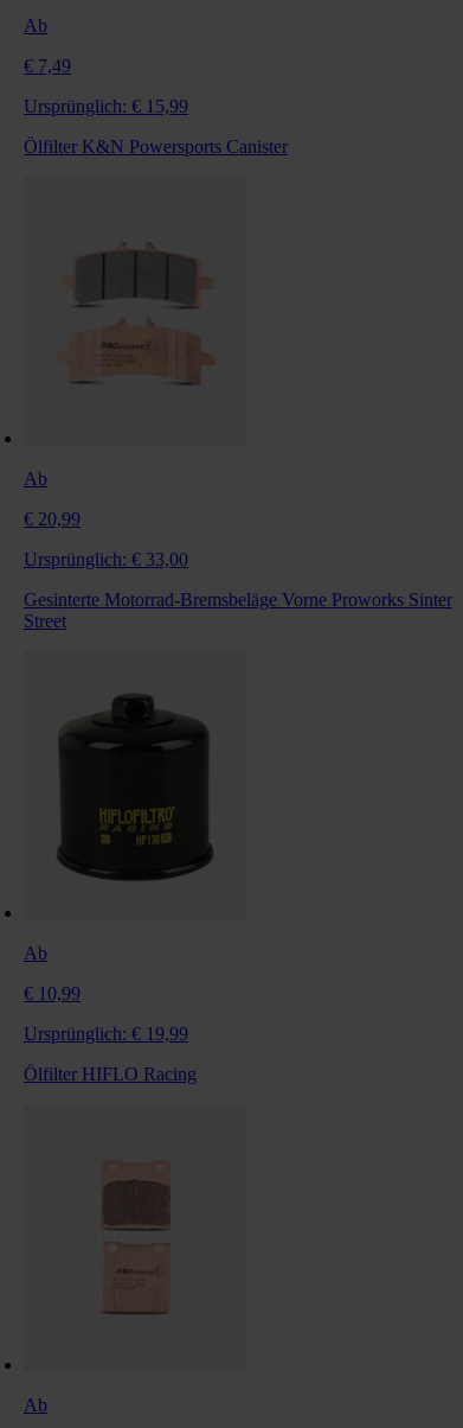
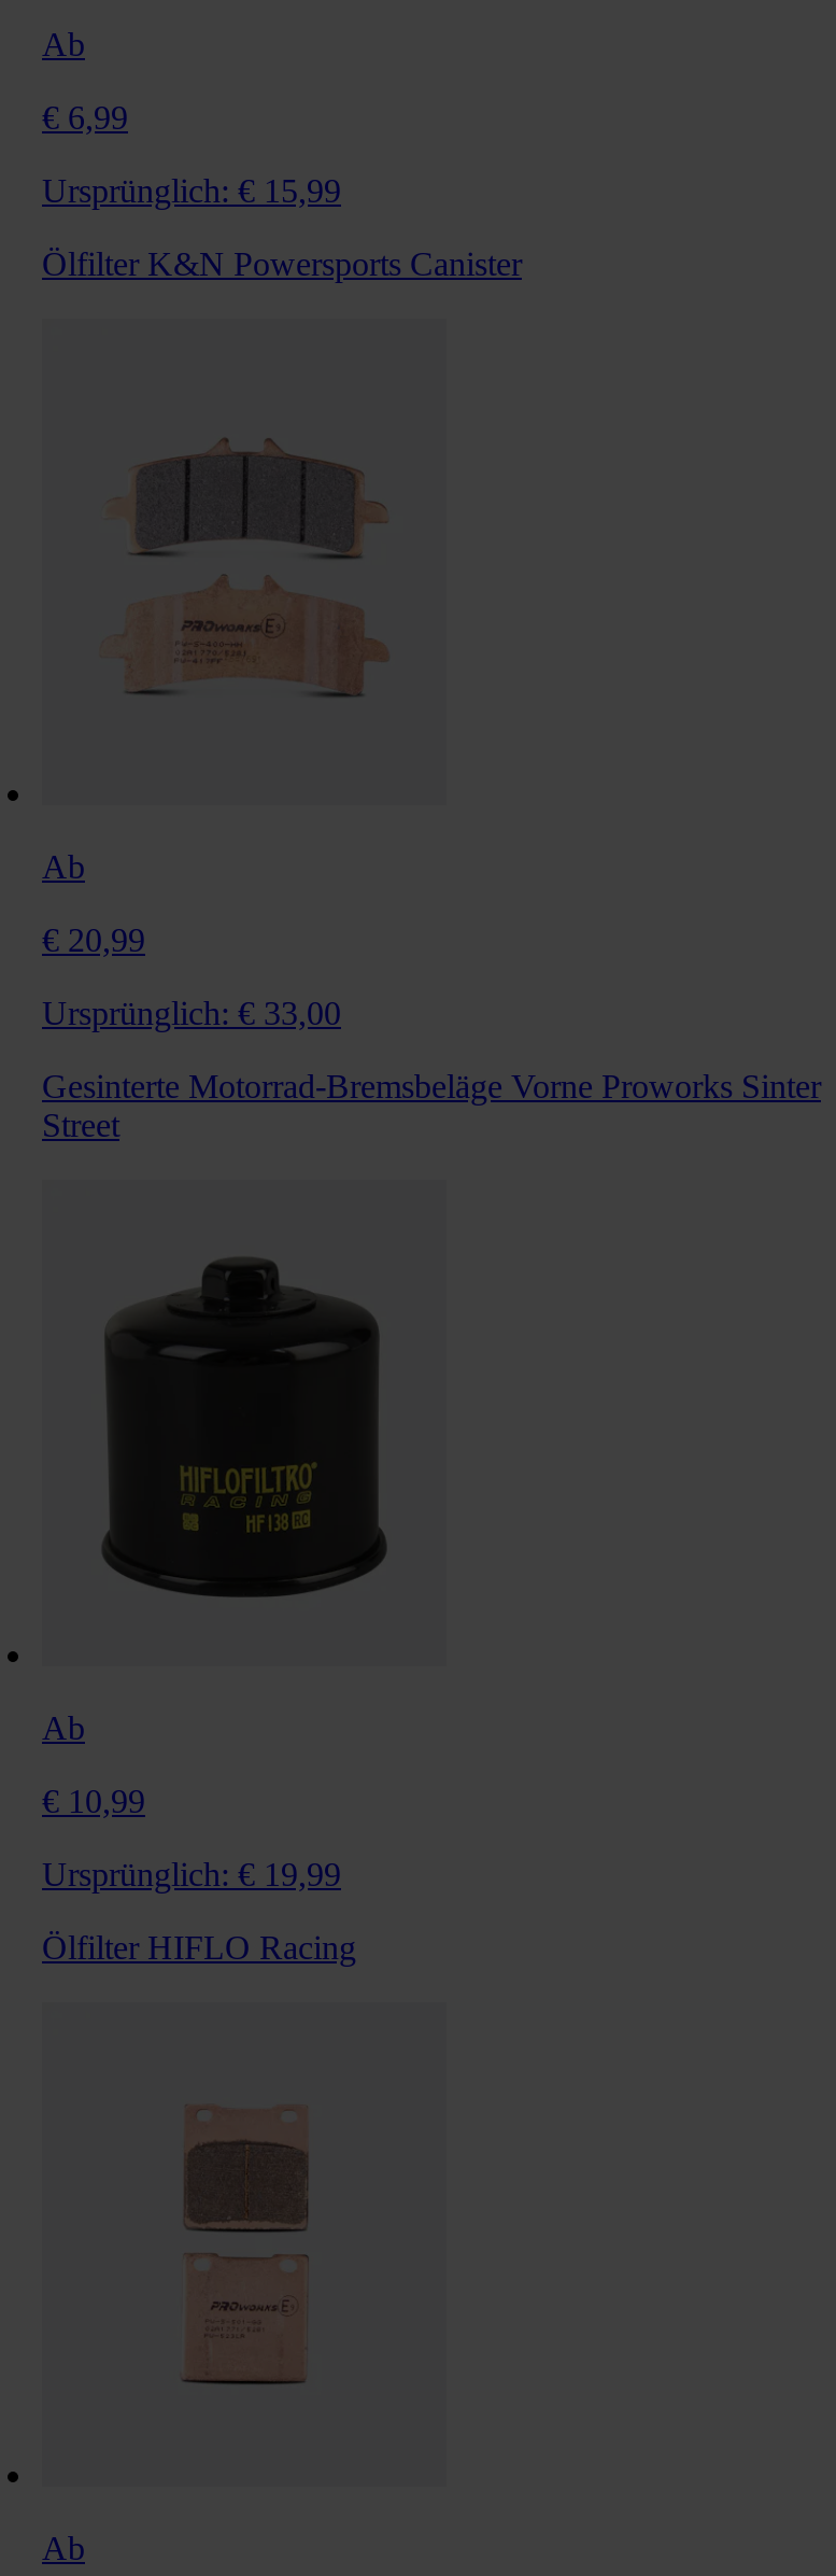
[24,56,71,76] € 7,49 -> [42,98,128,135] € 6,99

